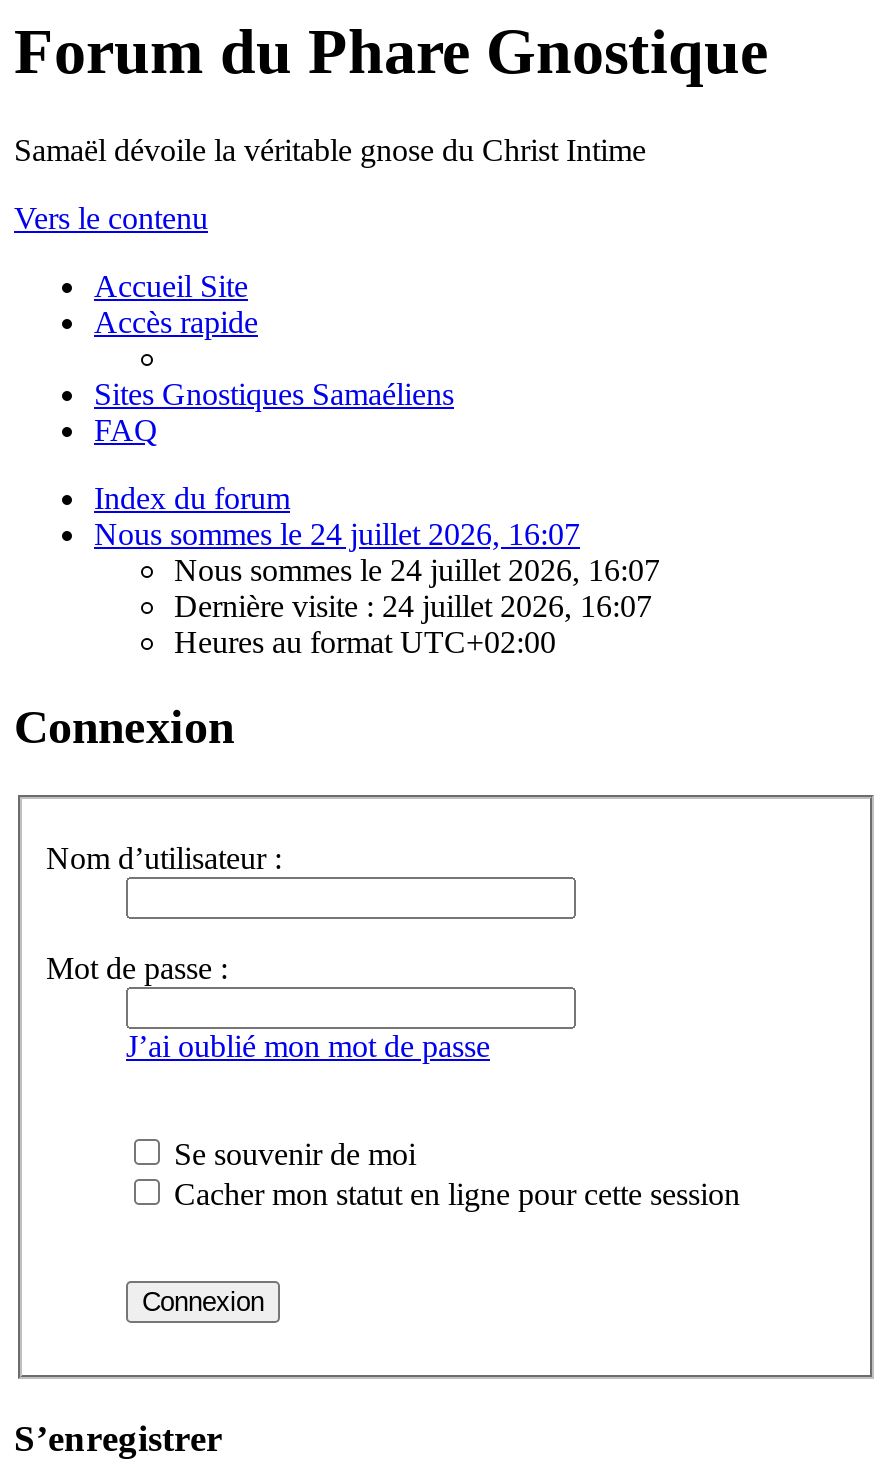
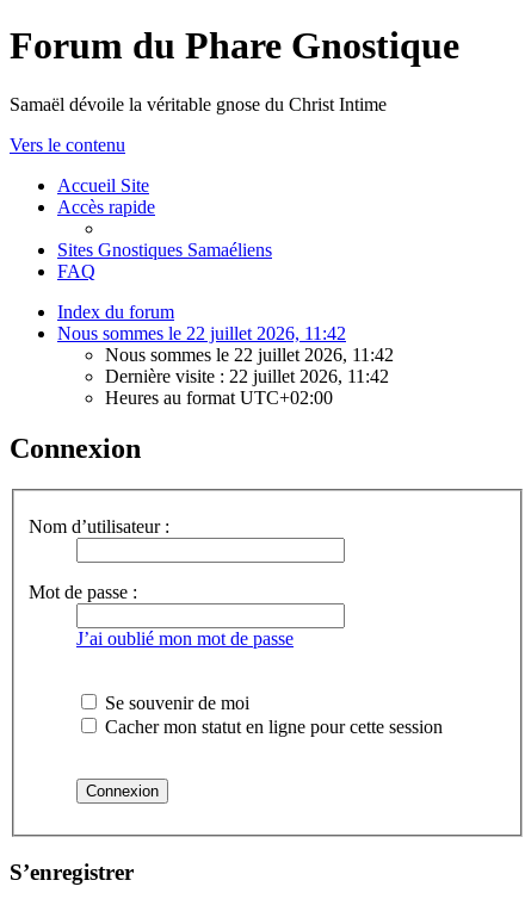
[94,517,580,551] Nous sommes le 24 juillet 2026, 16:07 -> [57,323,346,343] Nous sommes le 22 juillet 2026, 11:42
[174,553,660,587] Nous sommes le 24 juillet 2026, 16:07 -> [105,344,394,365] Nous sommes le 22 juillet 2026, 11:42
[174,589,652,623] Dernière visite : 24 juillet 2026, 16:07 -> [105,366,389,386] Dernière visite : 22 juillet 2026, 11:42

